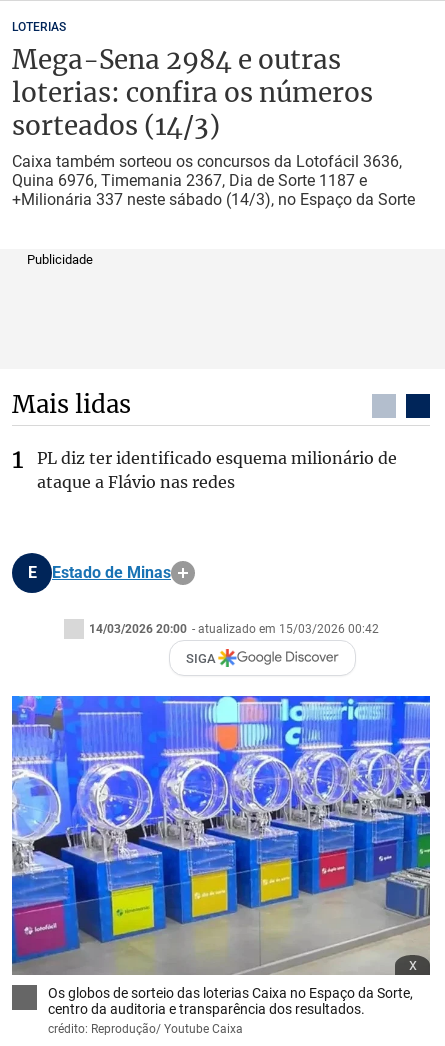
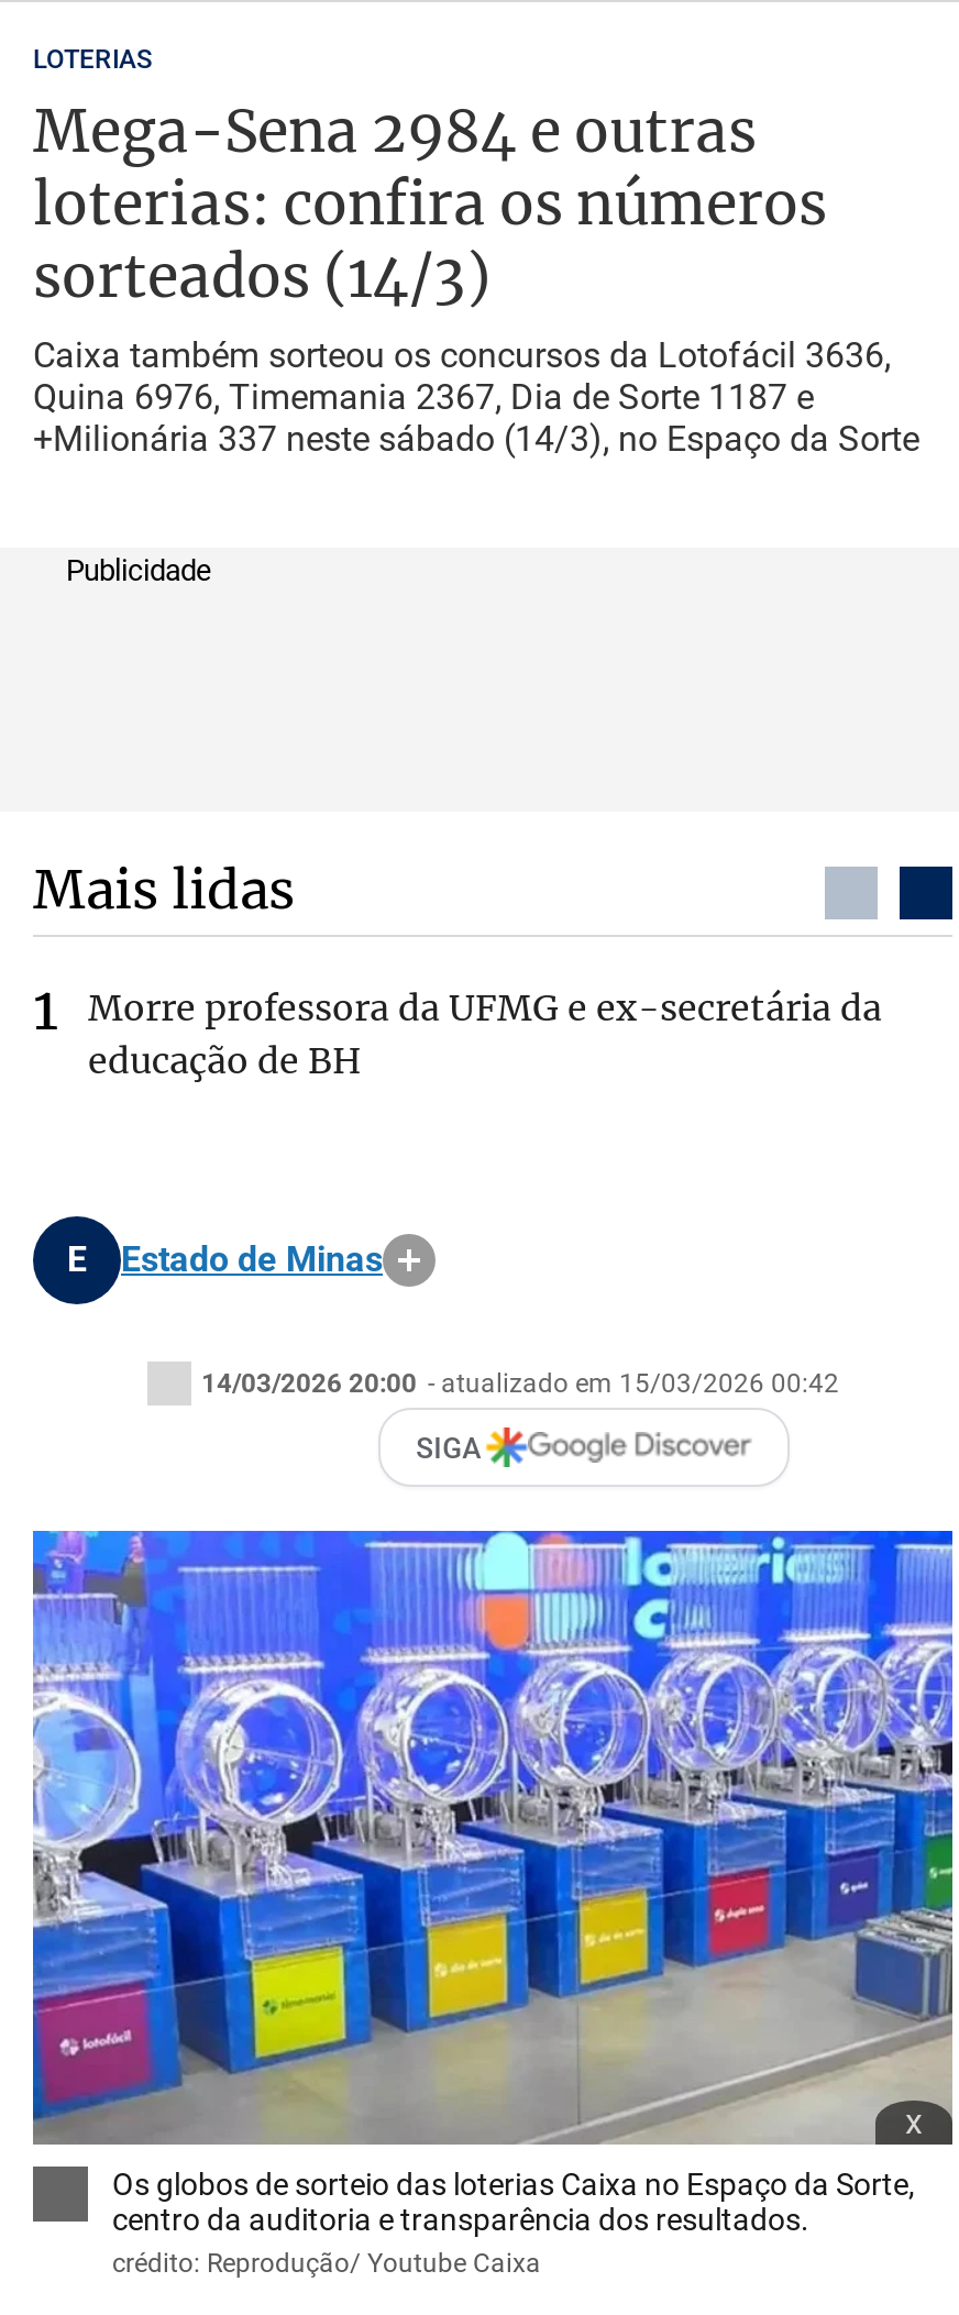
[37,448,397,492] PL diz ter identificado esquema milionário de | ataque a Flávio nas redes -> [88,985,882,1082] Morre professora da UFMG e ex-secretária da | educação de BH

